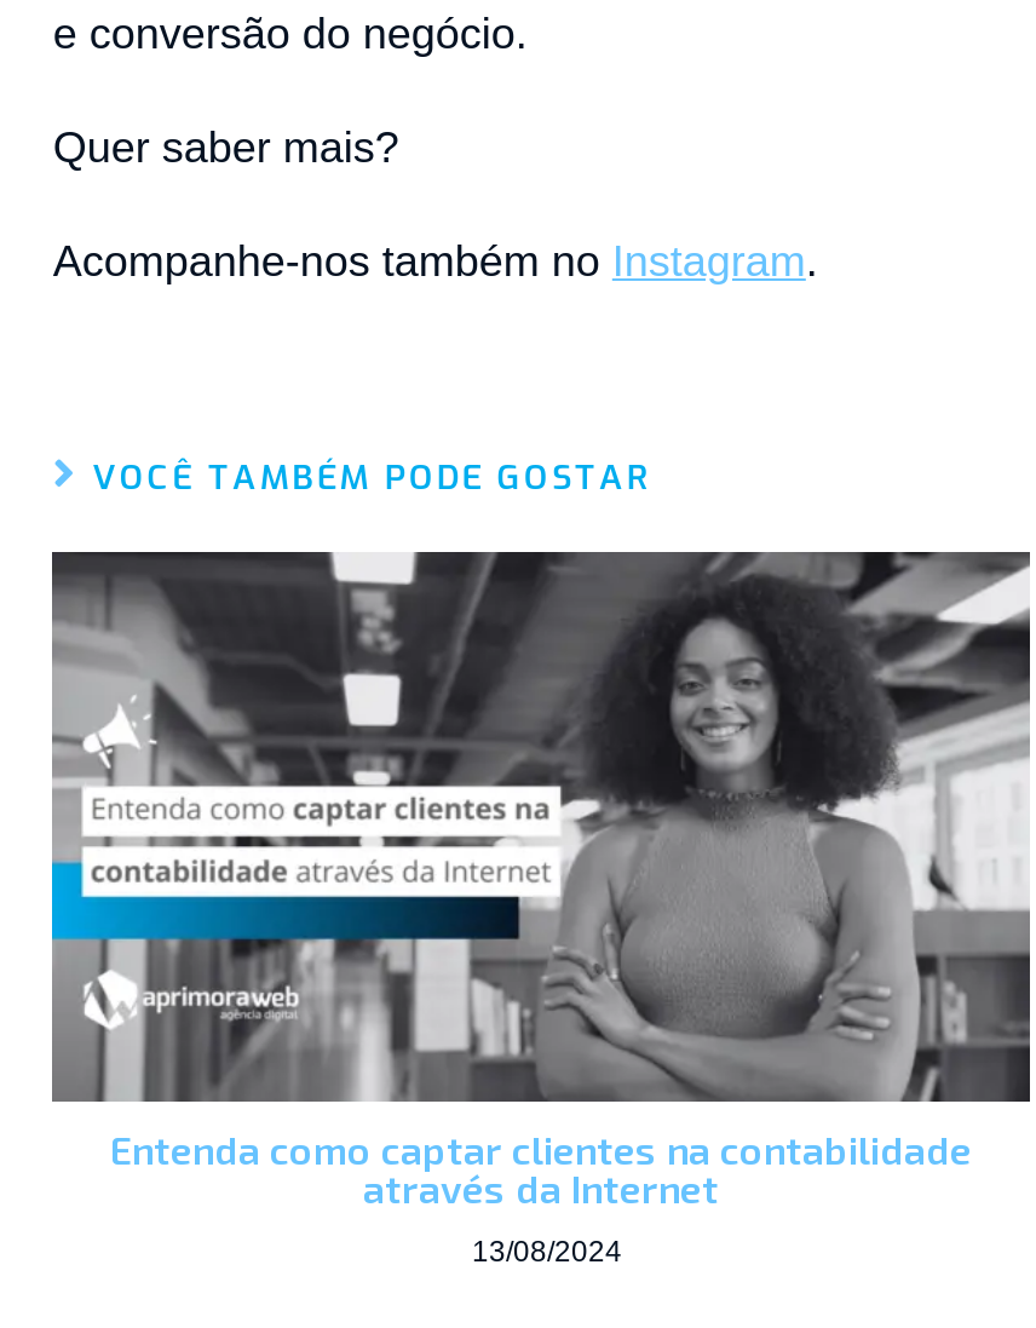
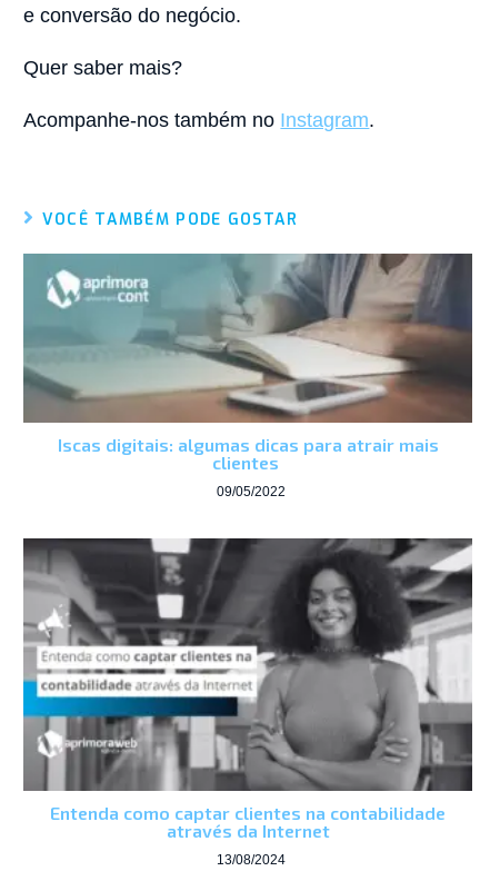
none -> [22,253,473,499] [image] | Iscas digitais: algumas dicas para atrair mais | clientes | 09/05/2022

